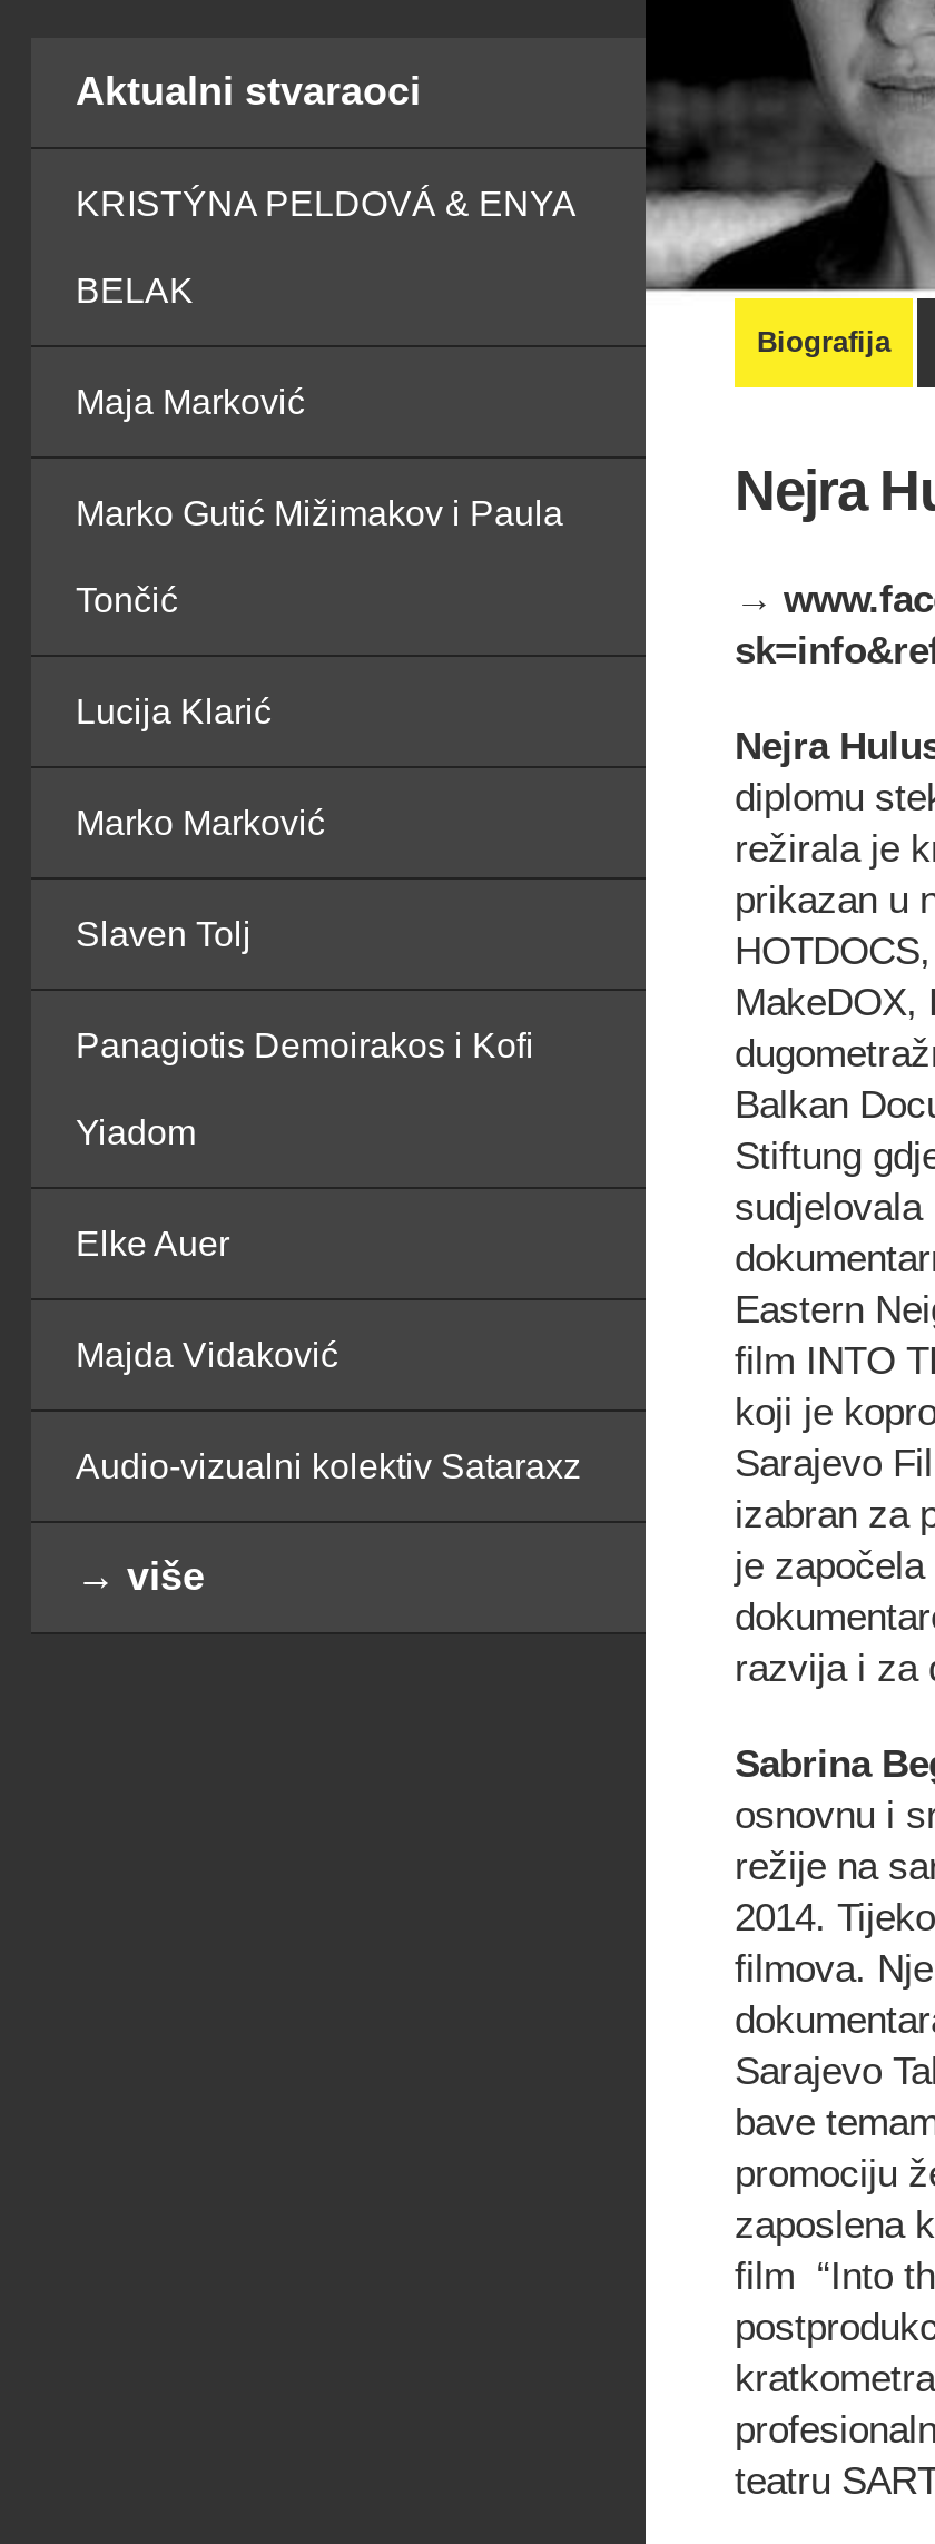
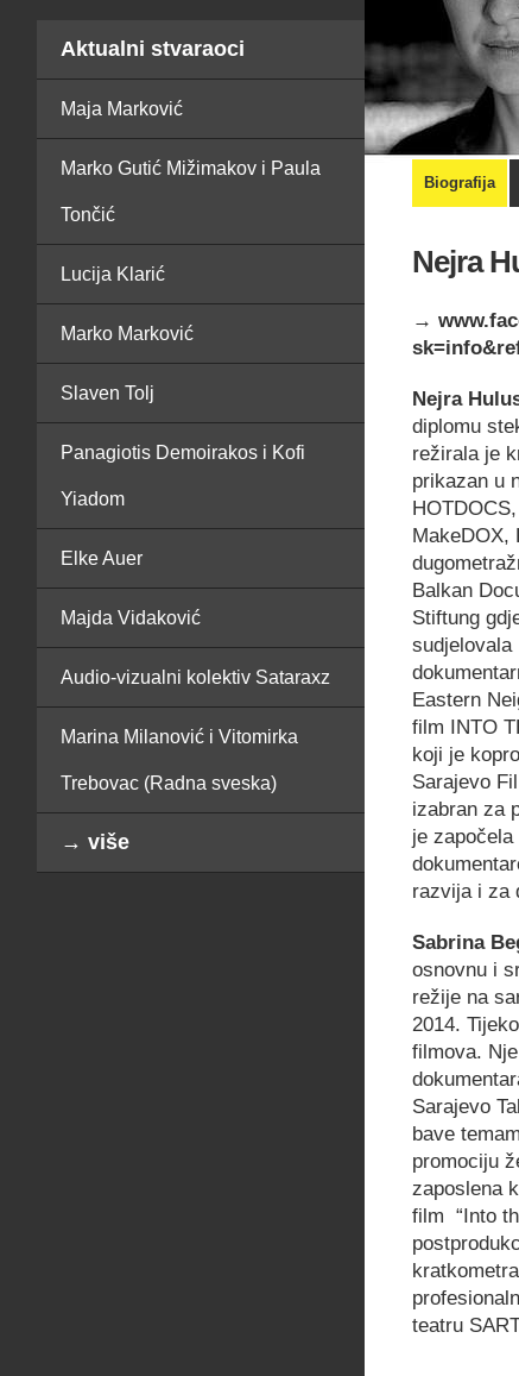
[76,185,577,310] KRISTÝNA PELDOVÁ & ENYA | BELAK -> none
moved [76,383,581,1485] -> [61,99,330,687]: Maja Marković | Marko Gutić Mižimakov i Paula | Tončić | ... | Majda Vidaković | Audio-vizualni kolektiv Sataraxz
none -> [61,727,298,793] Marina Milanović i Vitomirka | Trebovac (Radna sveska)

